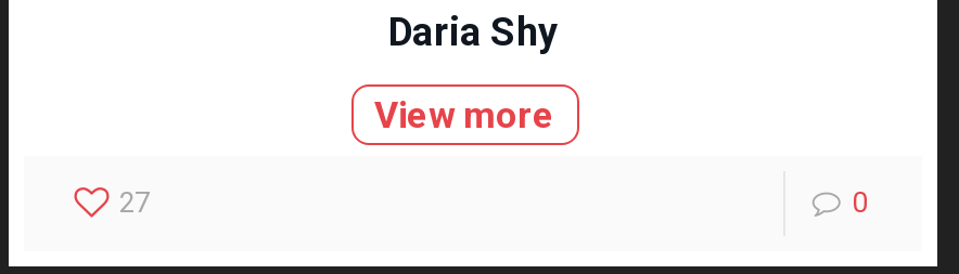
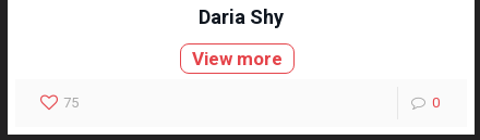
[119,187,150,220] 27 -> [63,95,79,111] 75

